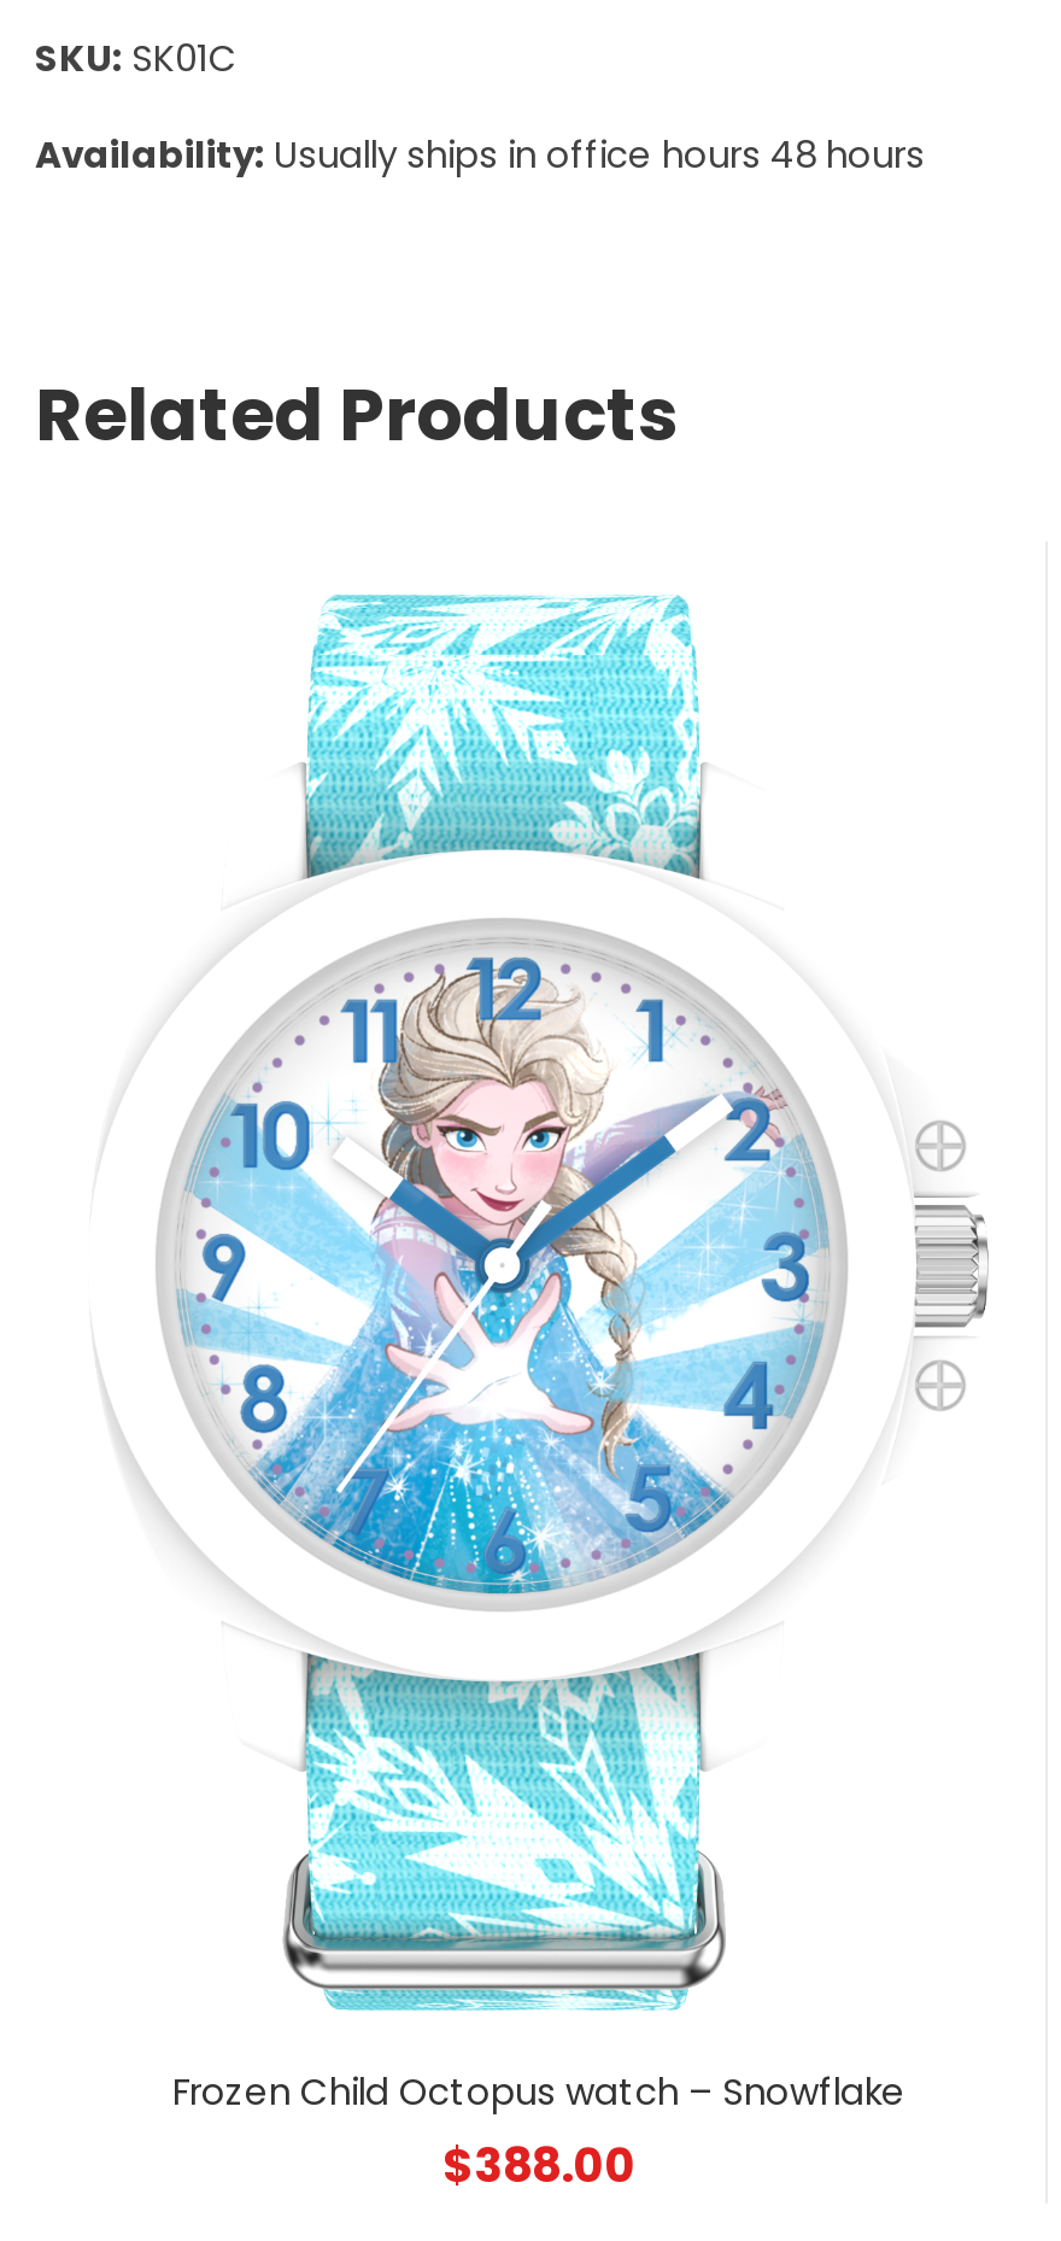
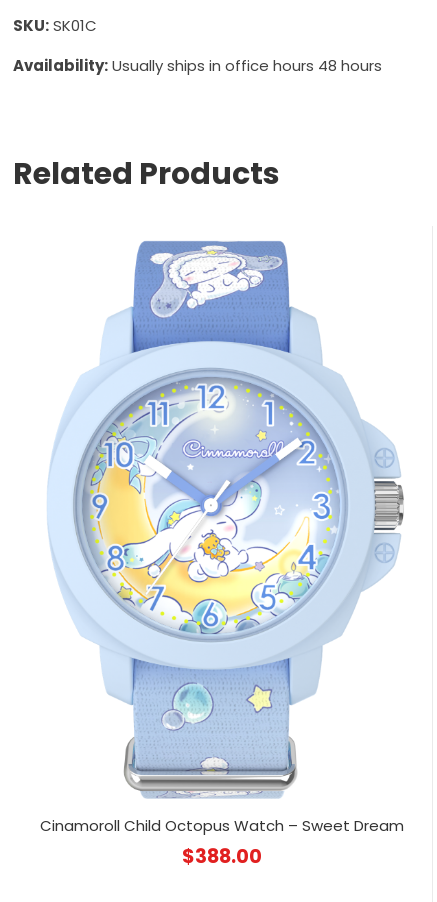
[102,592,990,1948] [image] -> [47,240,405,799] [image]
[172,2065,905,2116] Frozen Child Octopus watch – Snowflake -> [40,815,404,836] Cinamoroll Child Octopus Watch – Sweet Dream

